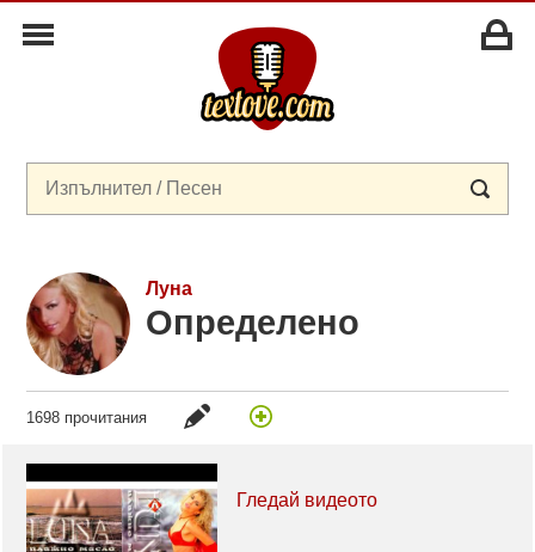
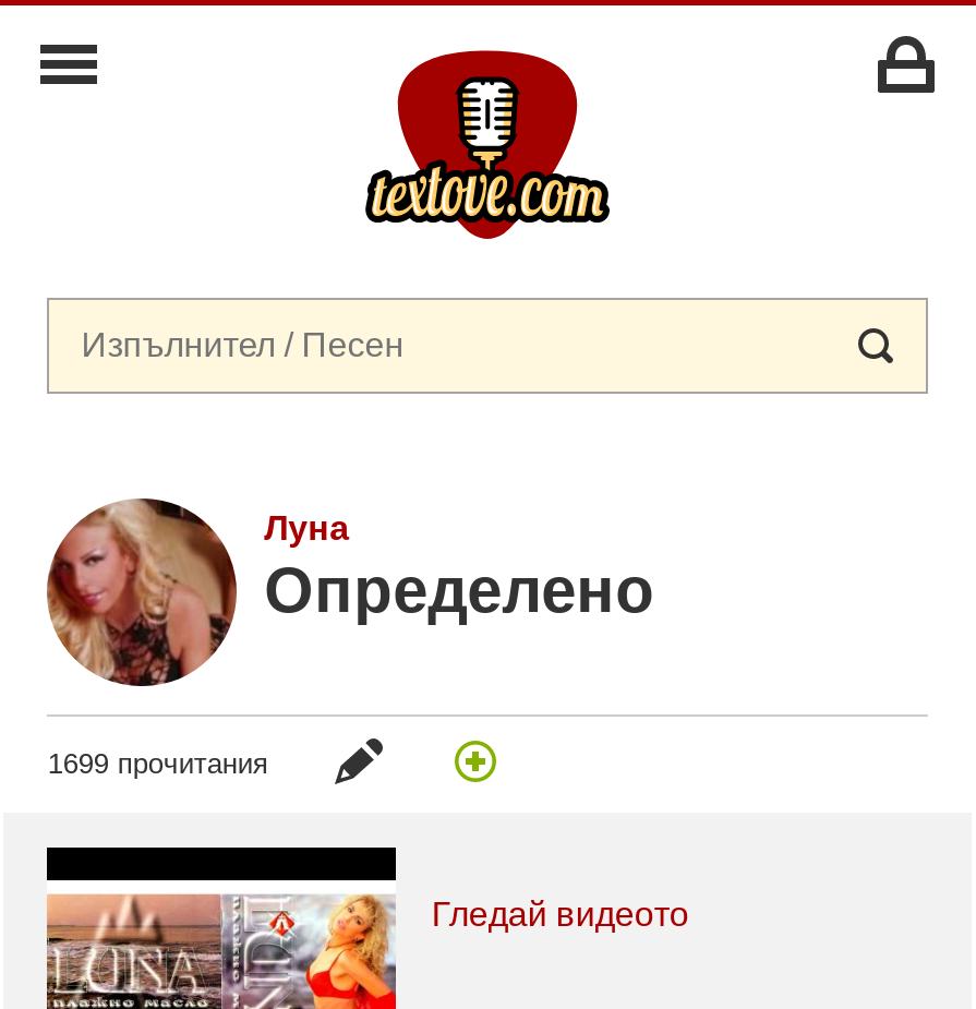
[27,408,147,426] 1698 прочитания -> [48,747,268,779] 1699 прочитания

